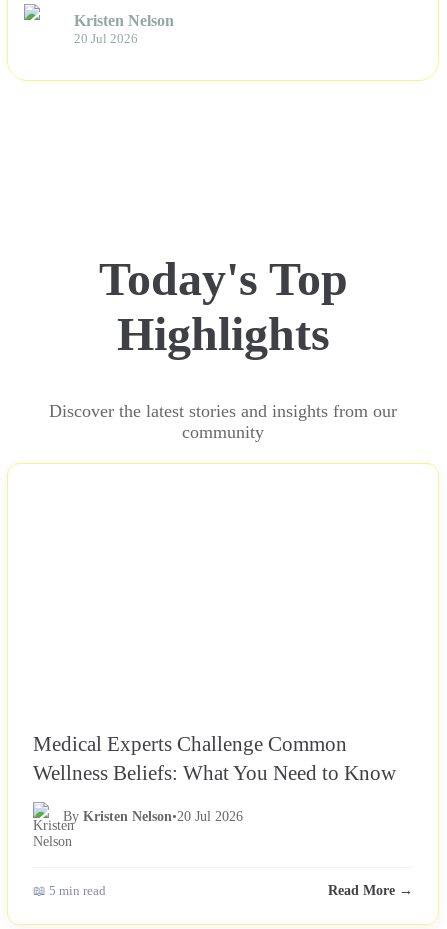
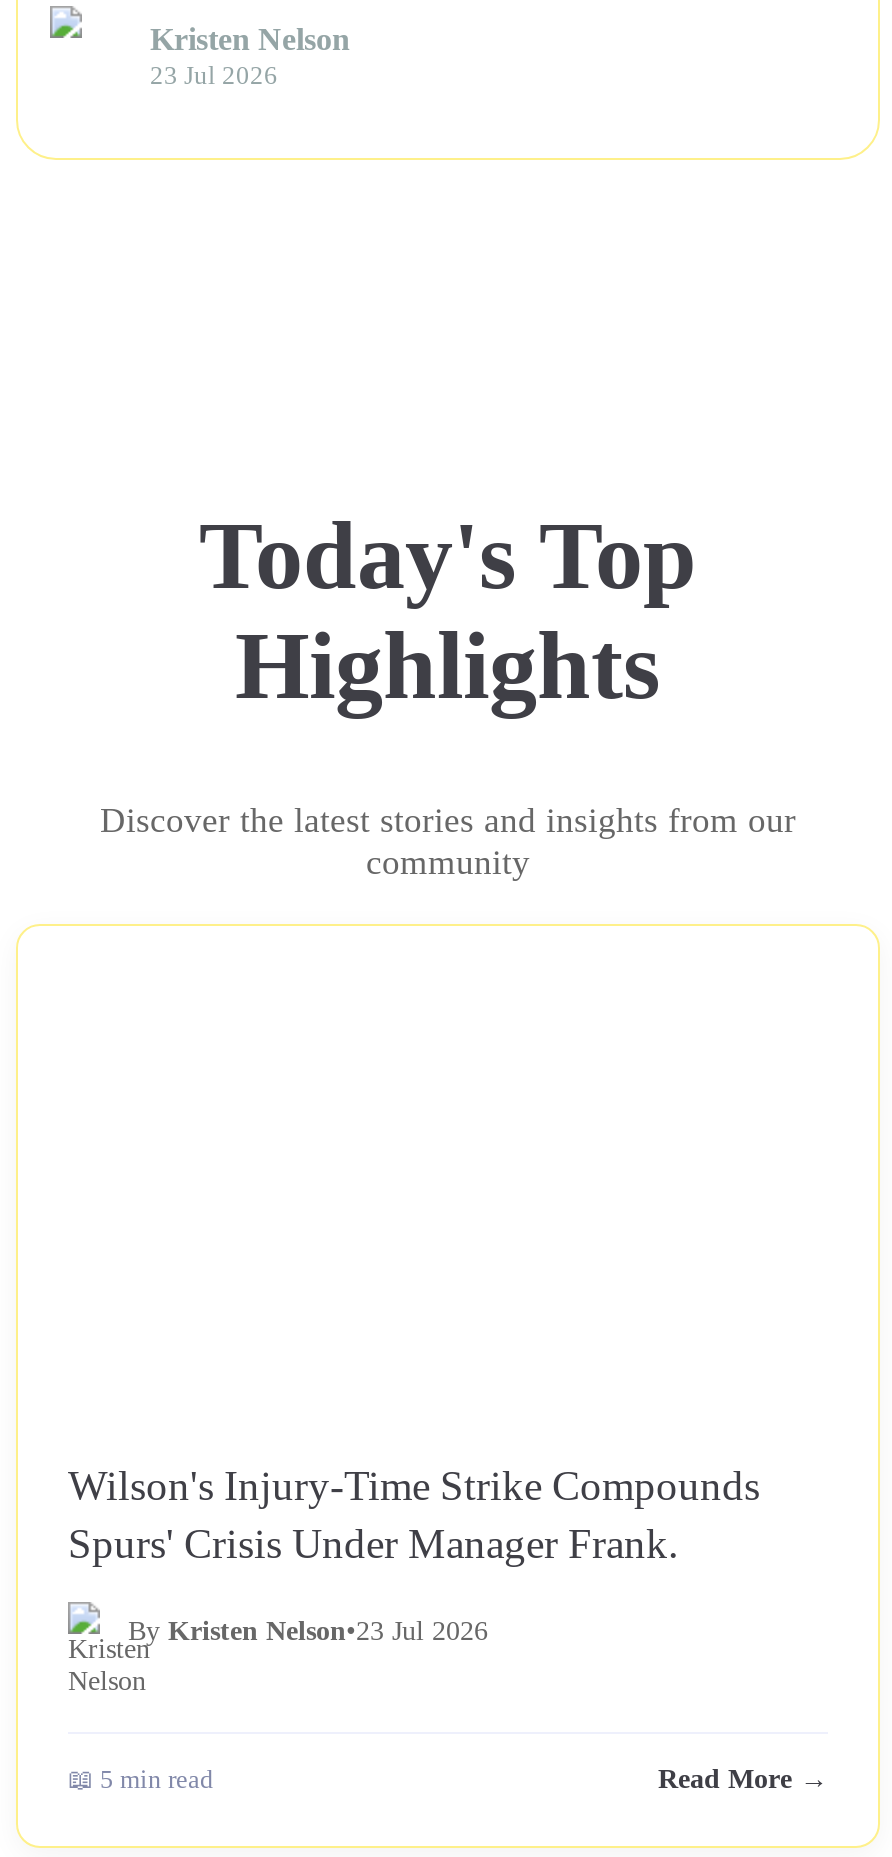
[74,32,138,46] 20 Jul 2026 -> [150,63,278,91] 23 Jul 2026
[33,732,396,784] Medical Experts Challenge Common | Wellness Beliefs: What You Need to Know -> [68,1463,760,1567] Wilson's Injury-Time Strike Compounds | Spurs' Crisis Under Manager Frank.
[63,809,243,824] By Kristen Nelson•20 Jul 2026 -> [128,1617,488,1647] By Kristen Nelson•23 Jul 2026

